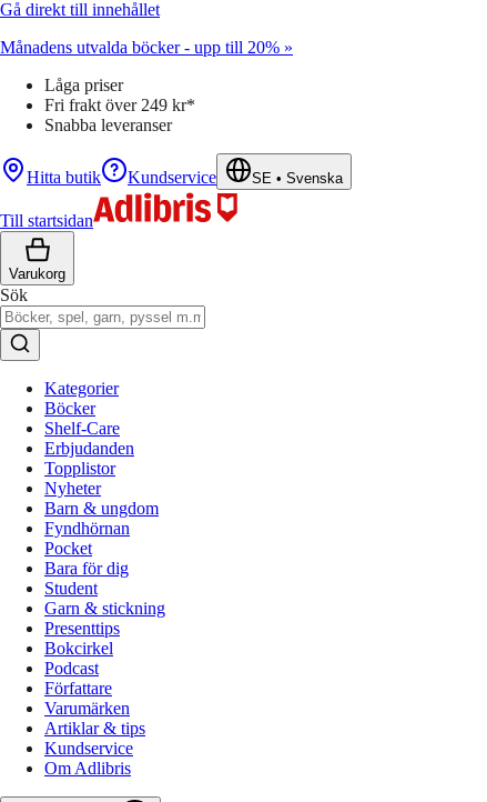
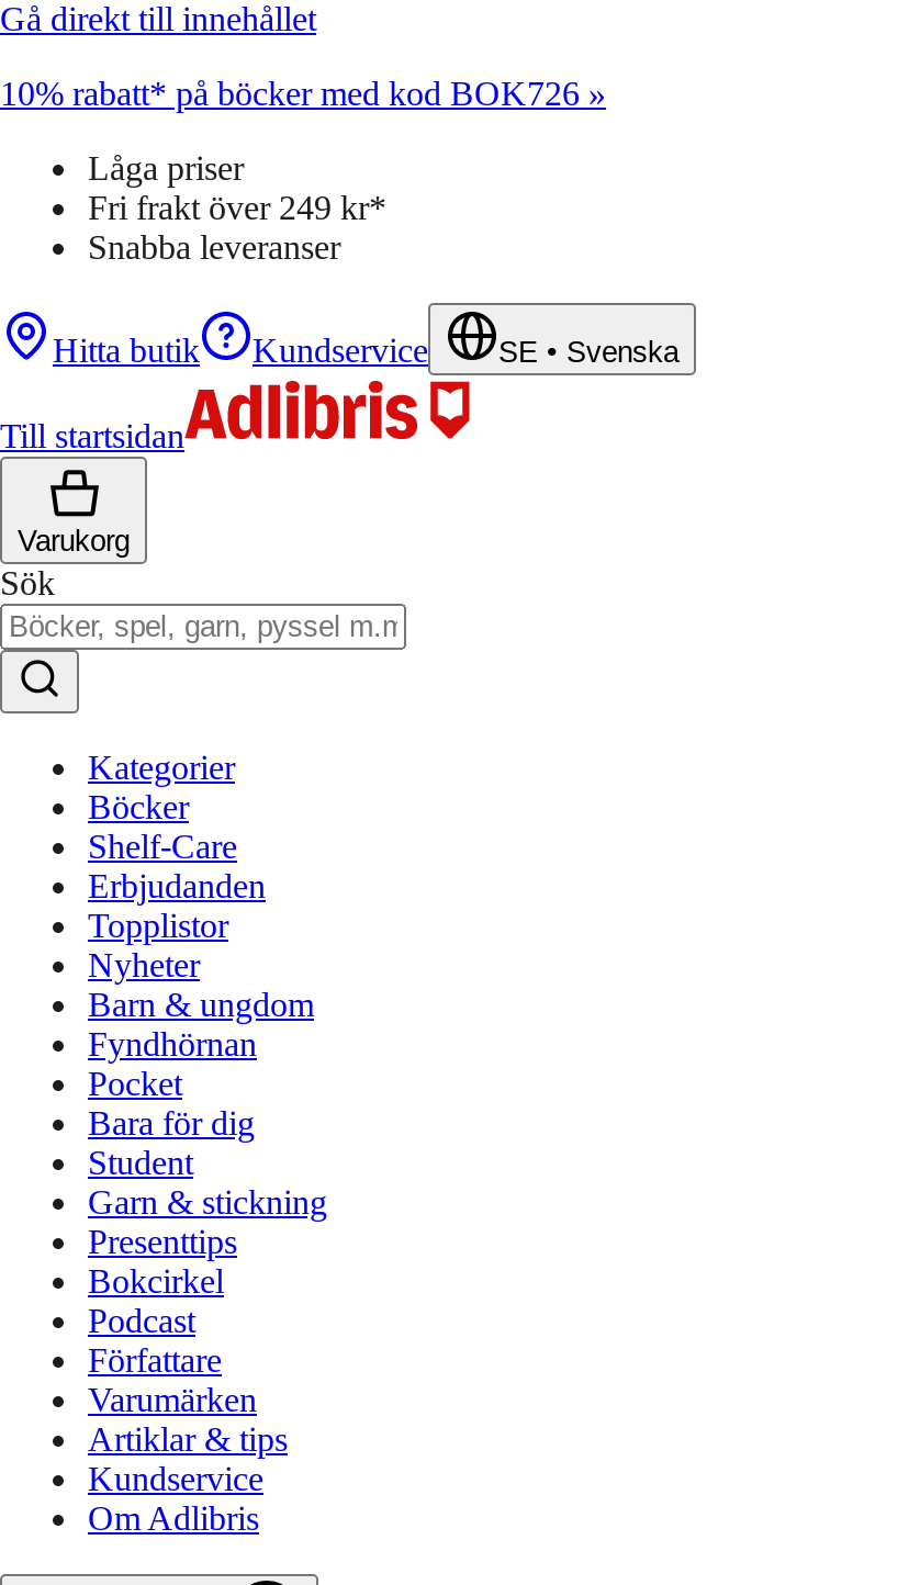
[0,38,293,57] Månadens utvalda böcker - upp till 20% » -> [0,75,606,112] 10% rabatt* på böcker med kod BOK726 »

